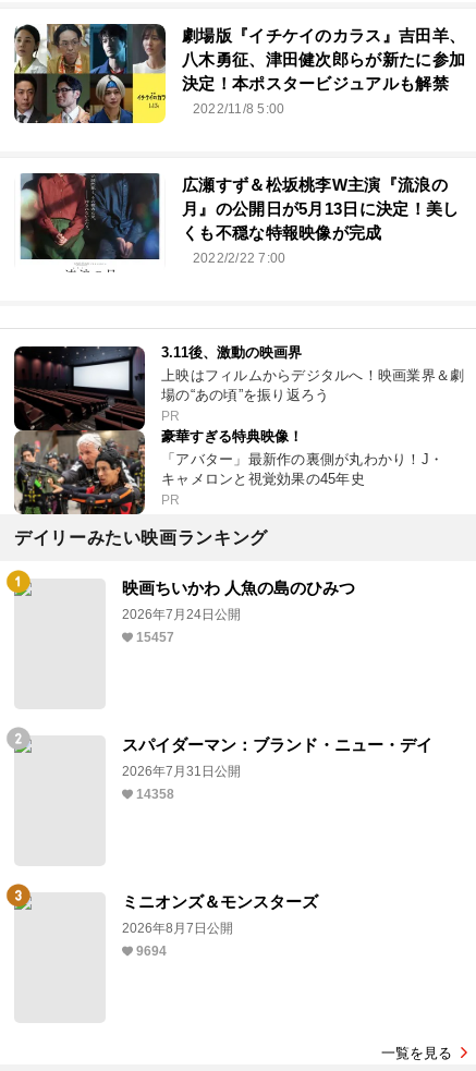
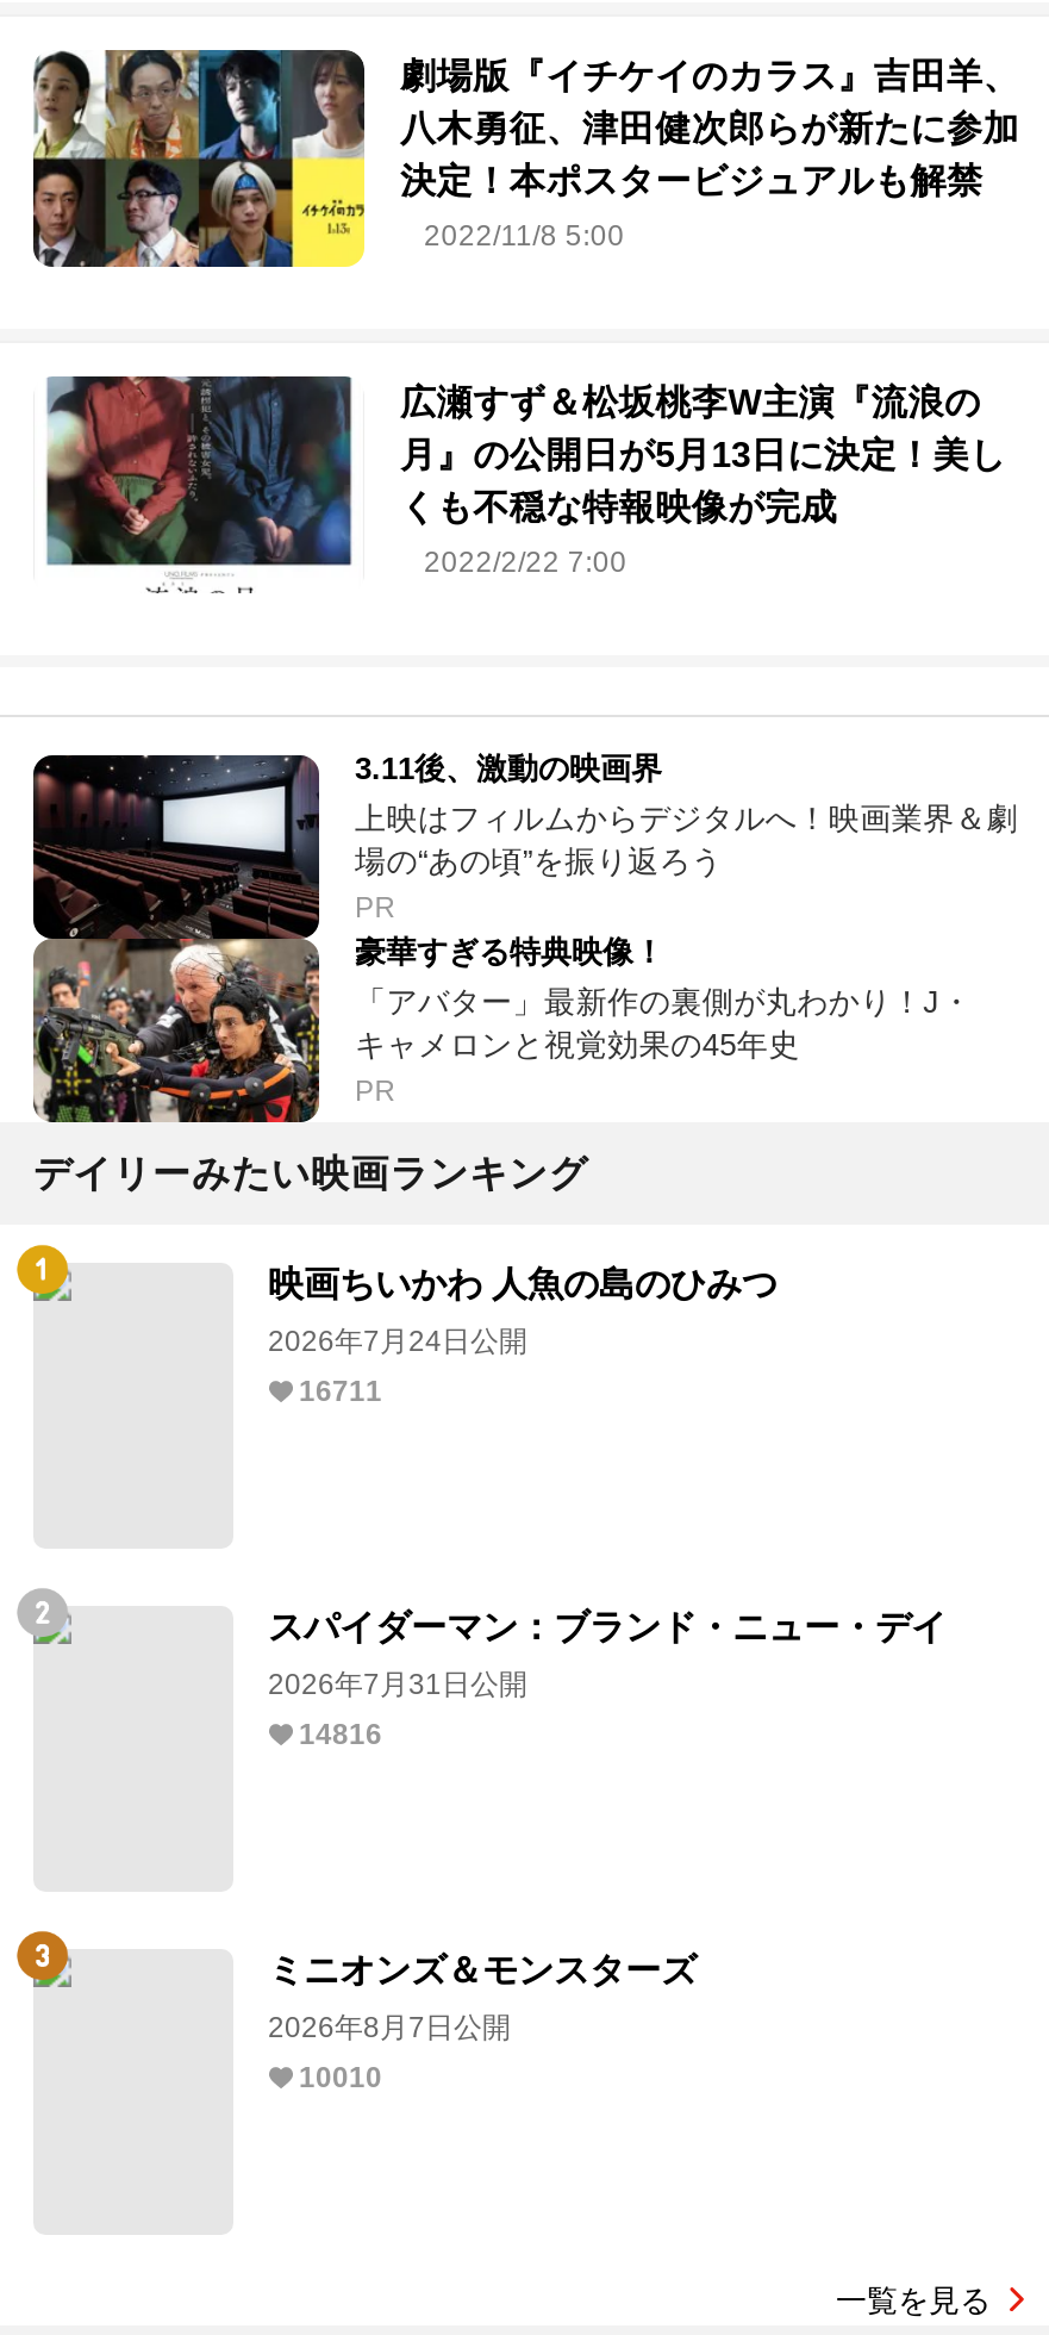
[136,630,174,645] 15457 -> [299,1375,382,1408] 16711
[136,787,174,802] 14358 -> [299,1718,382,1751] 14816
[136,943,166,959] 9694 -> [299,2061,382,2094] 10010

